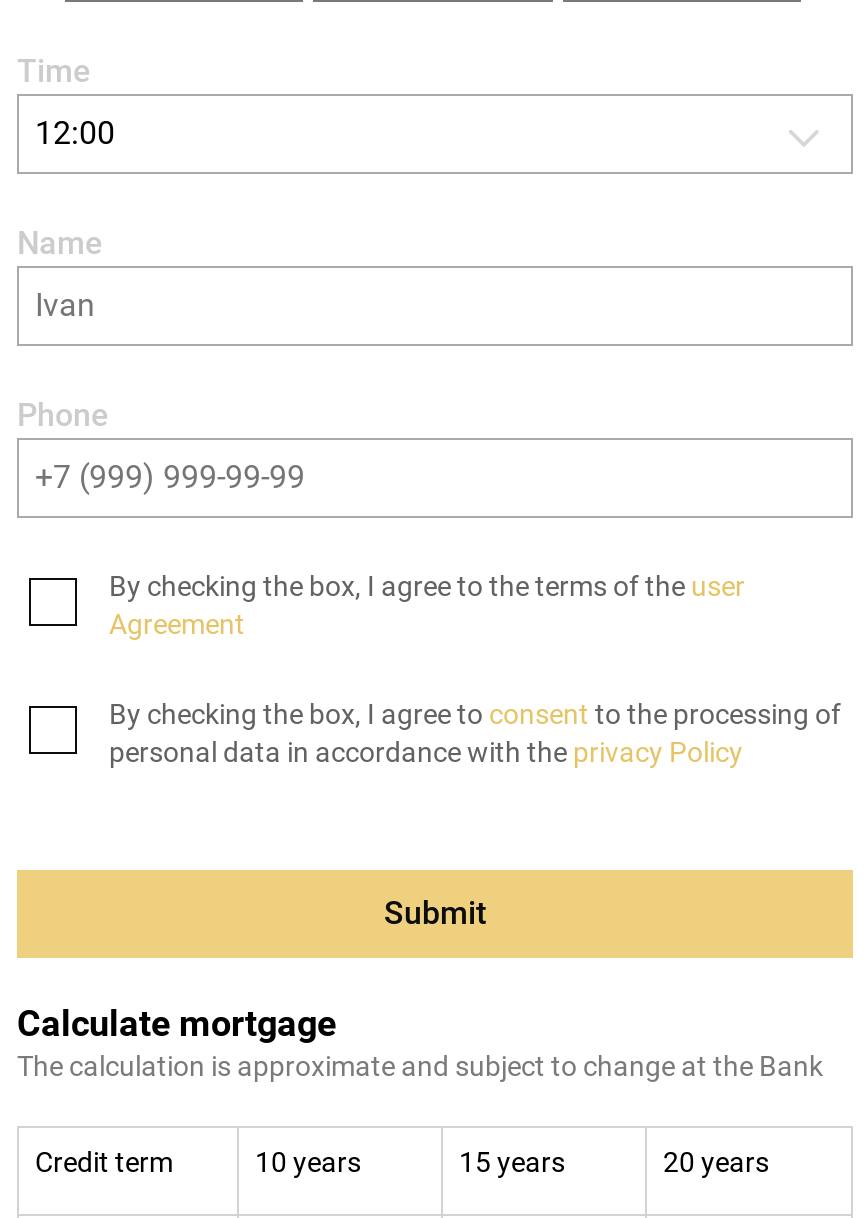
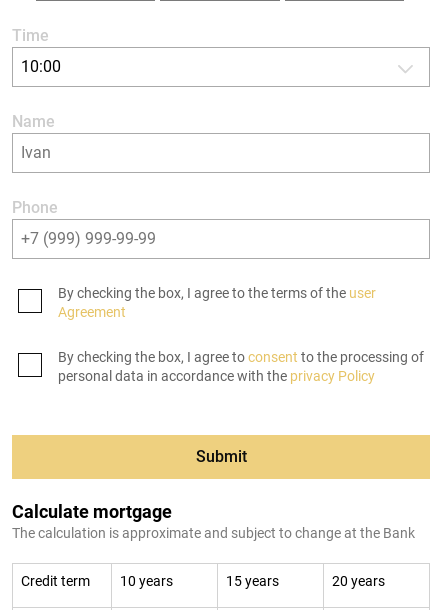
[35,114,115,152] 12:00 -> [21,57,61,76] 10:00

